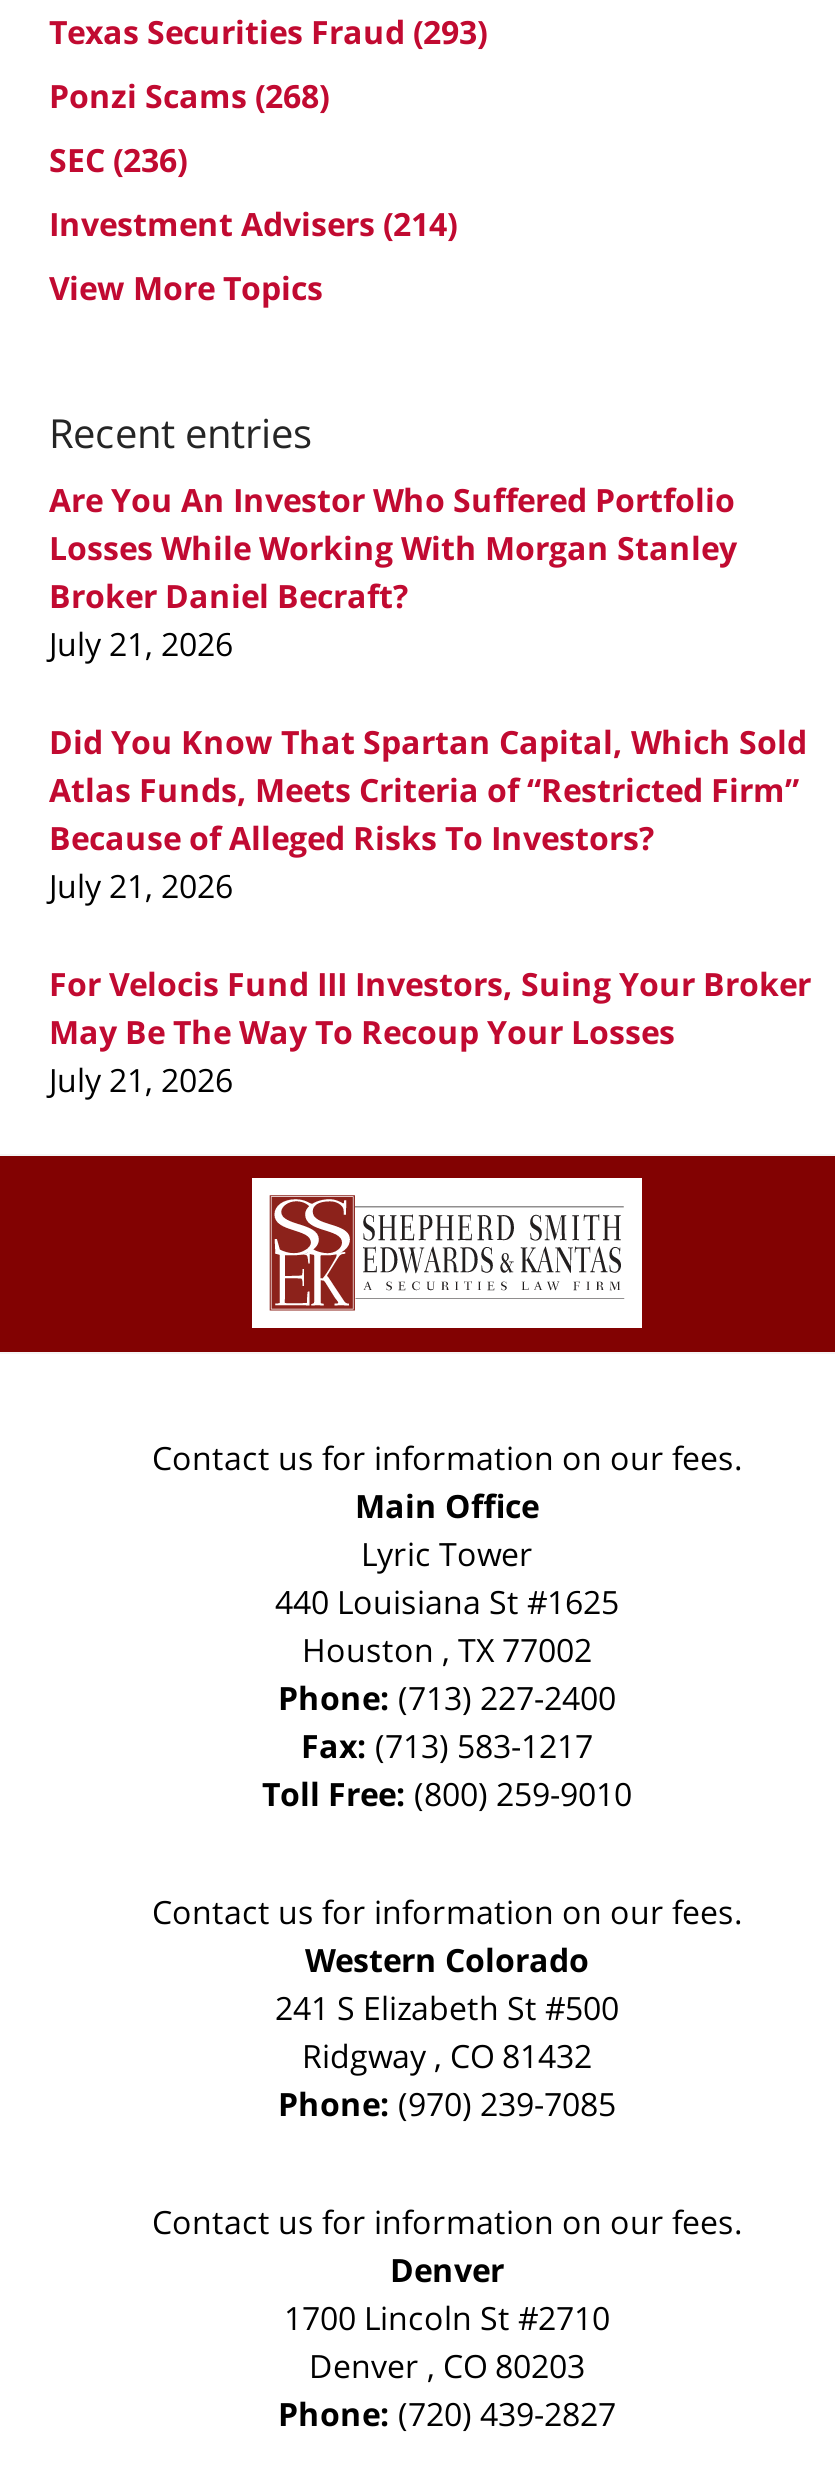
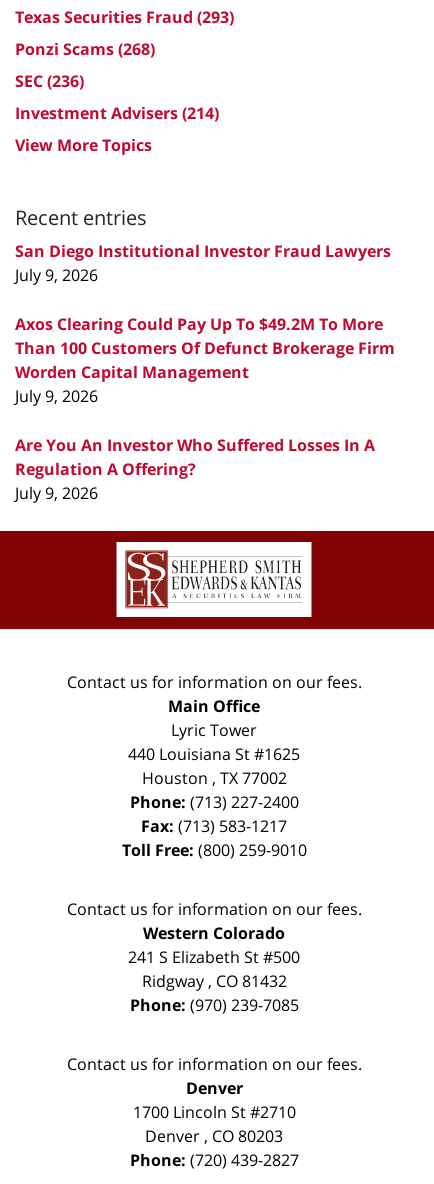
[49,477,737,665] Are You An Investor Who Suffered Portfolio | Losses While Working With Morgan Stanley | Broker Daniel Becraft? | July 21, 2026 -> [15,240,391,286] San Diego Institutional Investor Fraud Lawyers | July 9, 2026
[49,719,807,907] Did You Know That Spartan Capital, Which Sold | Atlas Funds, Meets Criteria of “Restricted Firm” | Because of Alleged Risks To Investors? | July 21, 2026 -> [15,313,395,407] Axos Clearing Could Pay Up To $49.2M To More | Than 100 Customers Of Defunct Brokerage Firm | Worden Capital Management | July 9, 2026
[49,961,811,1101] For Velocis Fund III Investors, Suing Your Broker | May Be The Way To Recoup Your Losses | July 21, 2026 -> [15,434,375,504] Are You An Investor Who Suffered Losses In A | Regulation A Offering? | July 9, 2026

